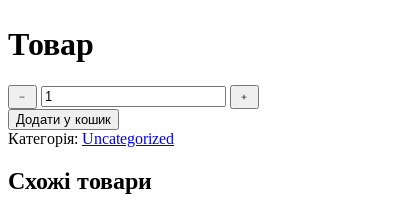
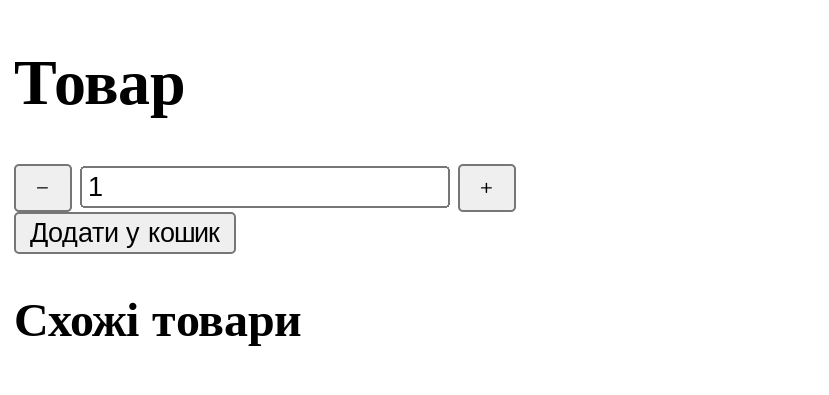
[8,130,174,147] Категорія:Uncategorized -> none

